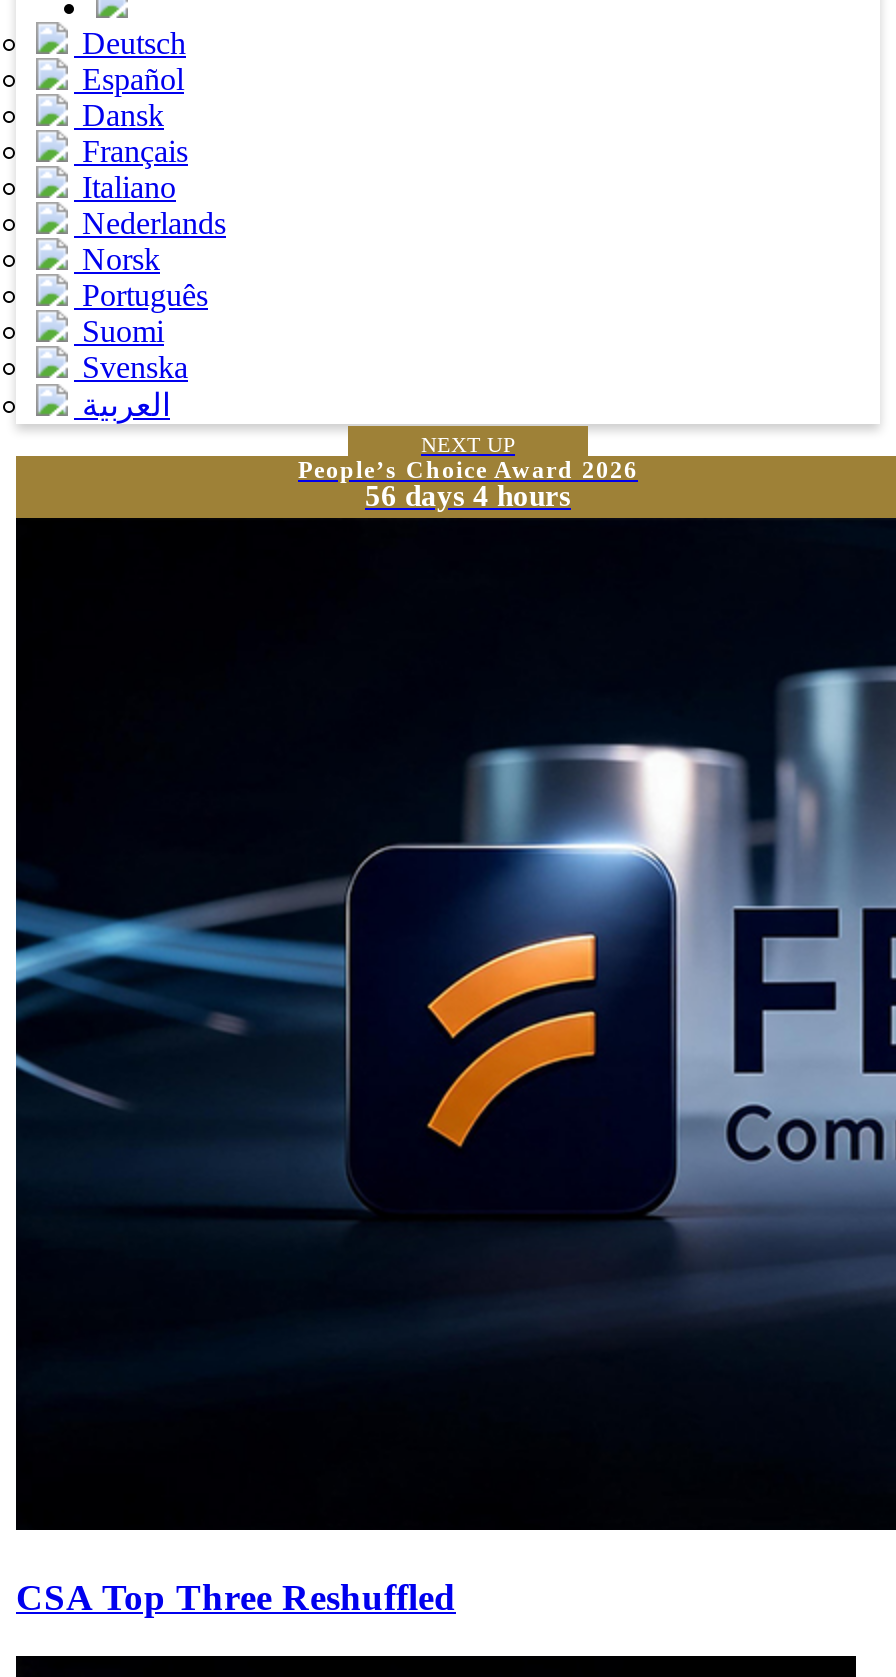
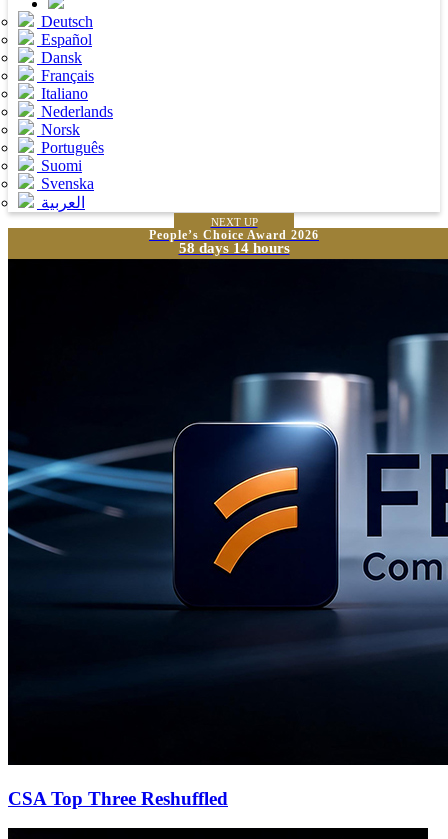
[365,480,571,512] 56 days 4 hours -> [178,240,289,256] 58 days 14 hours

